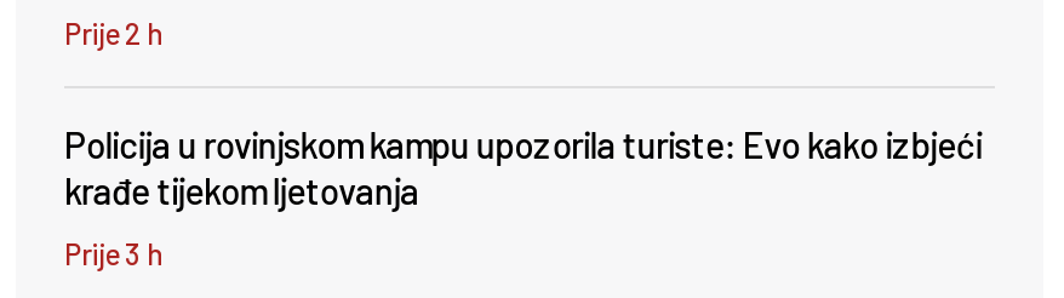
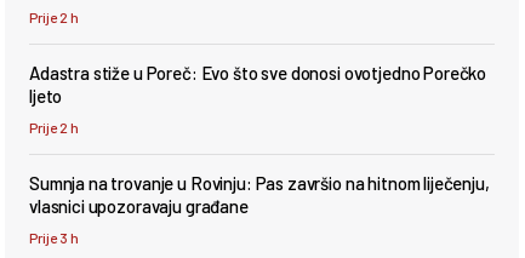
[64,121,982,211] Policija u rovinjskom kampu upozorila turiste: Evo kako izbjeći | krađe tijekom ljetovanja -> [29,61,489,216] Adastra stiže u Poreč: Evo što sve donosi ovotjedno Porečko | ljeto | Prije 2 h | Sumnja na trovanje u Rovinju: Pas završio na hitnom liječenju, | vlasnici upozoravaju građane

